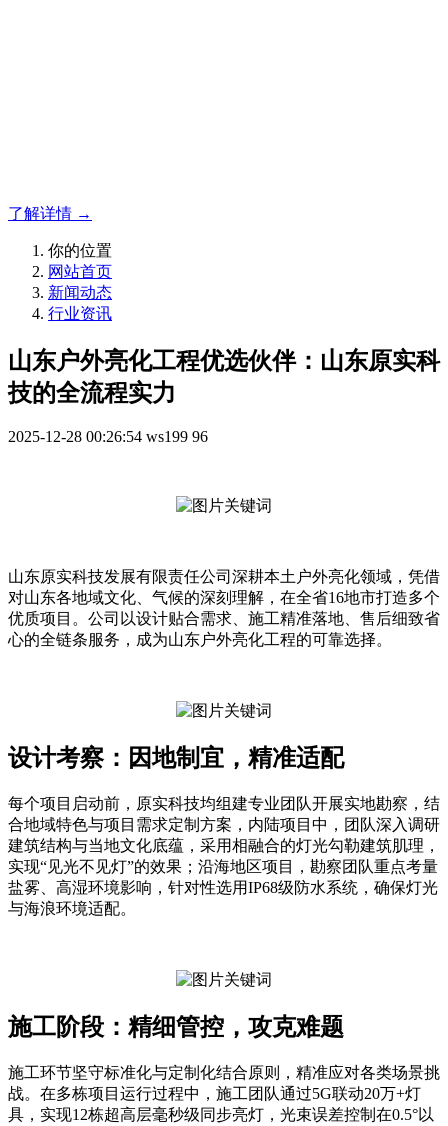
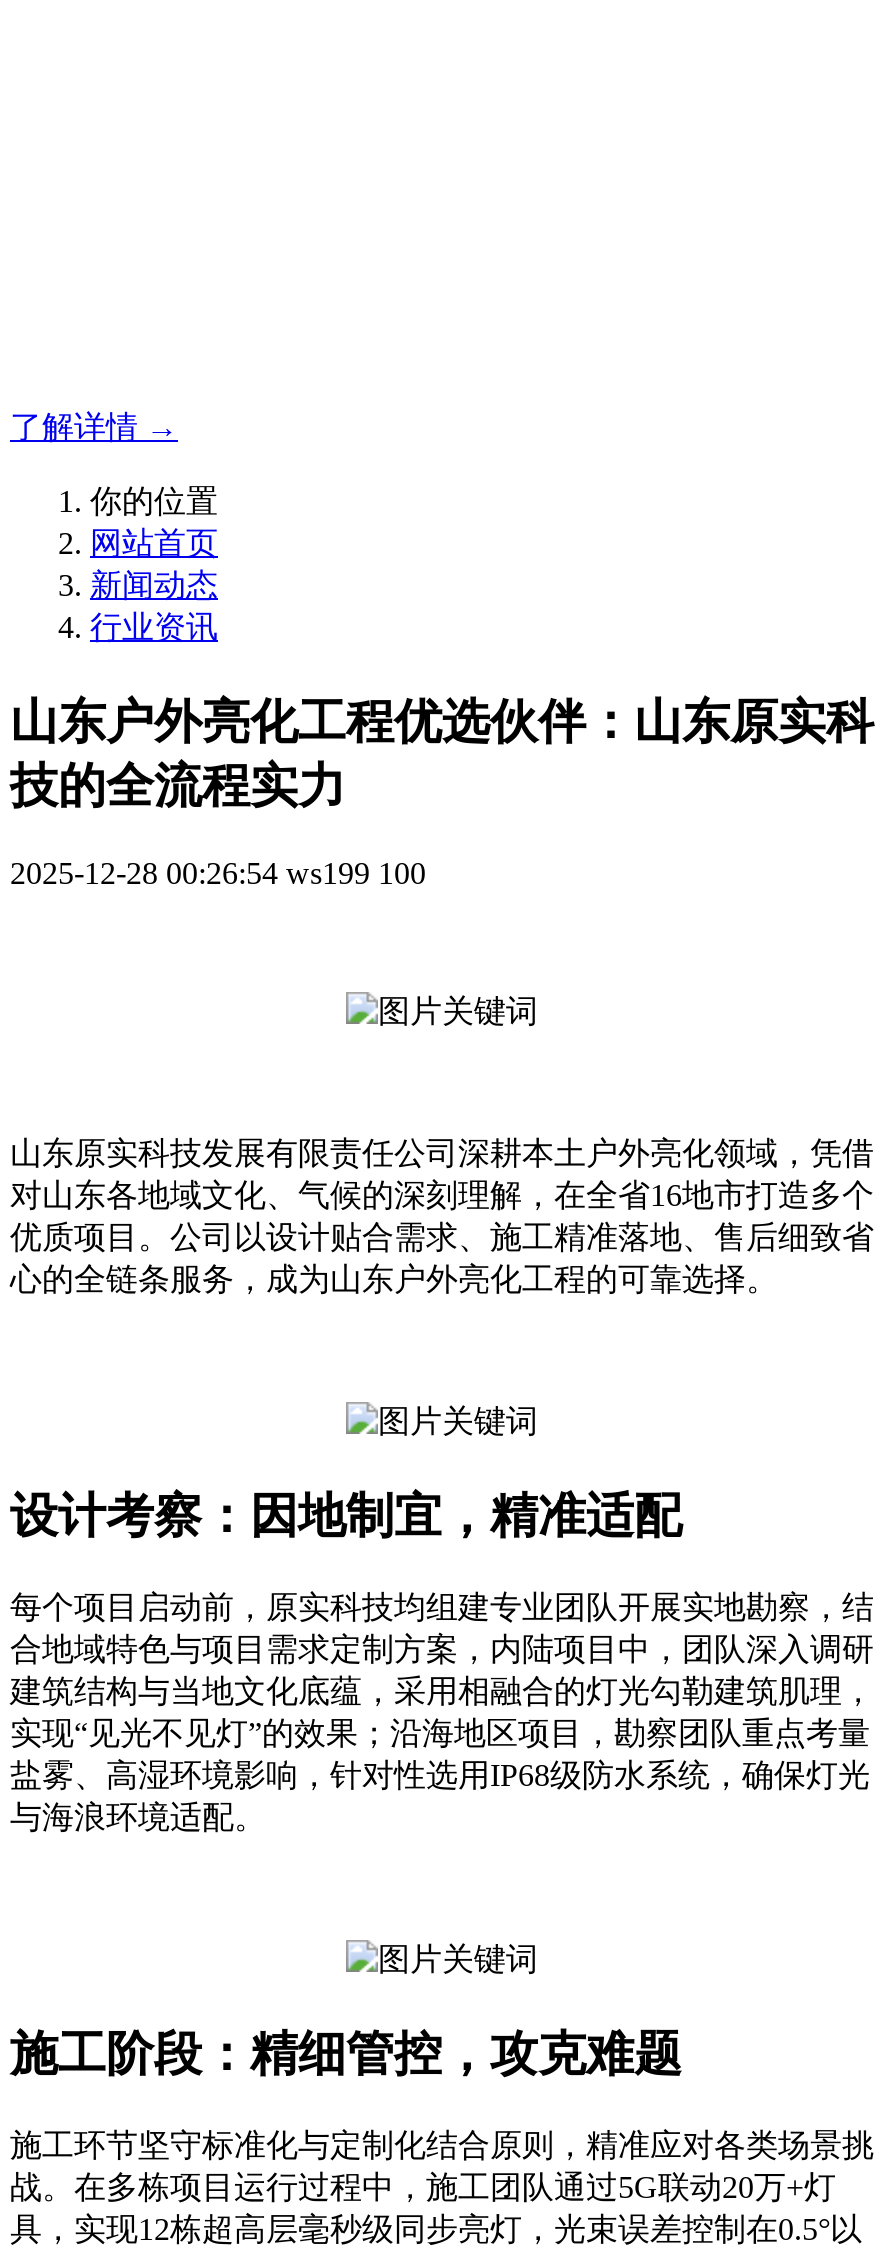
[8,428,208,445] 2025-12-28 00:26:54 ws199 96 -> [10,857,426,891] 2025-12-28 00:26:54 ws199 100

